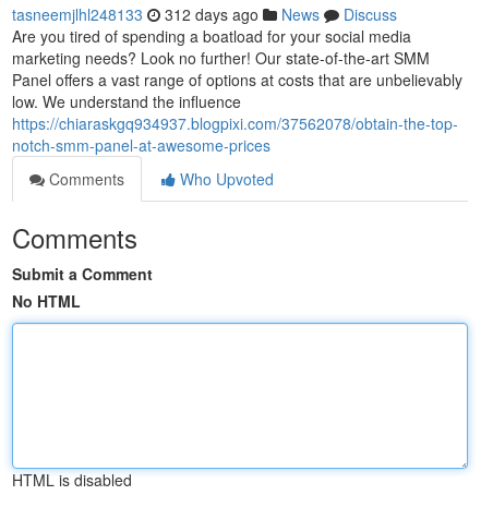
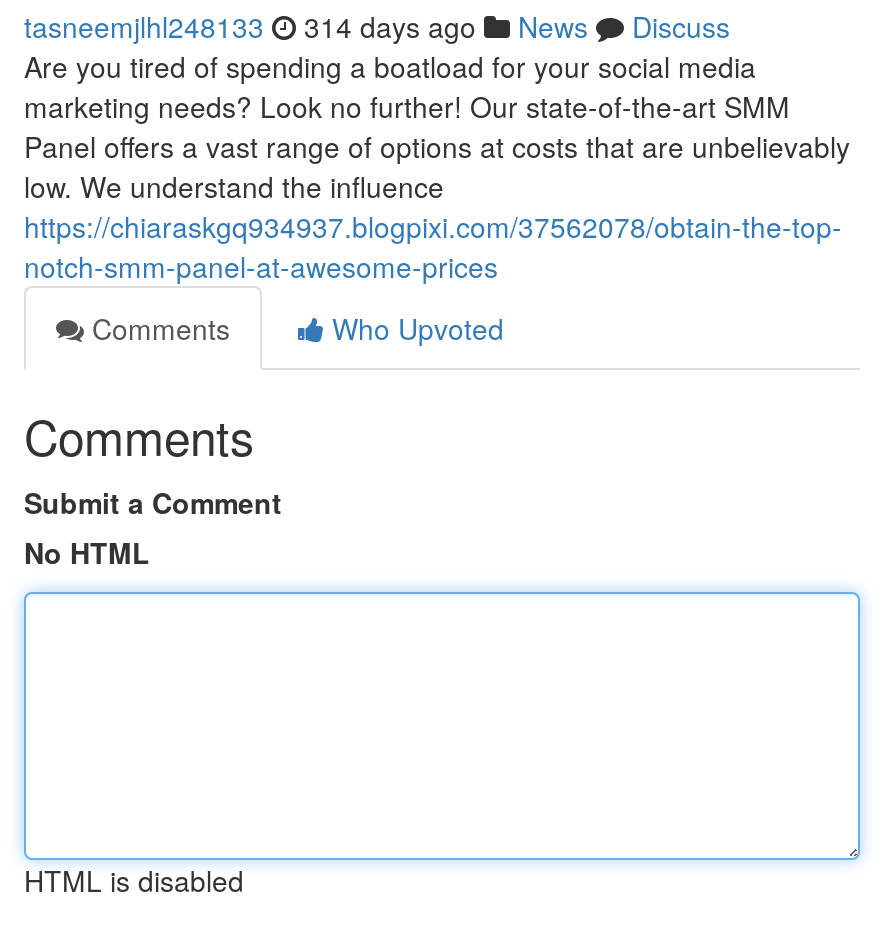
[12,3,397,25] tasneemjlhl248133 312 days ago News Discuss -> [24,6,730,46] tasneemjlhl248133 314 days ago News Discuss

